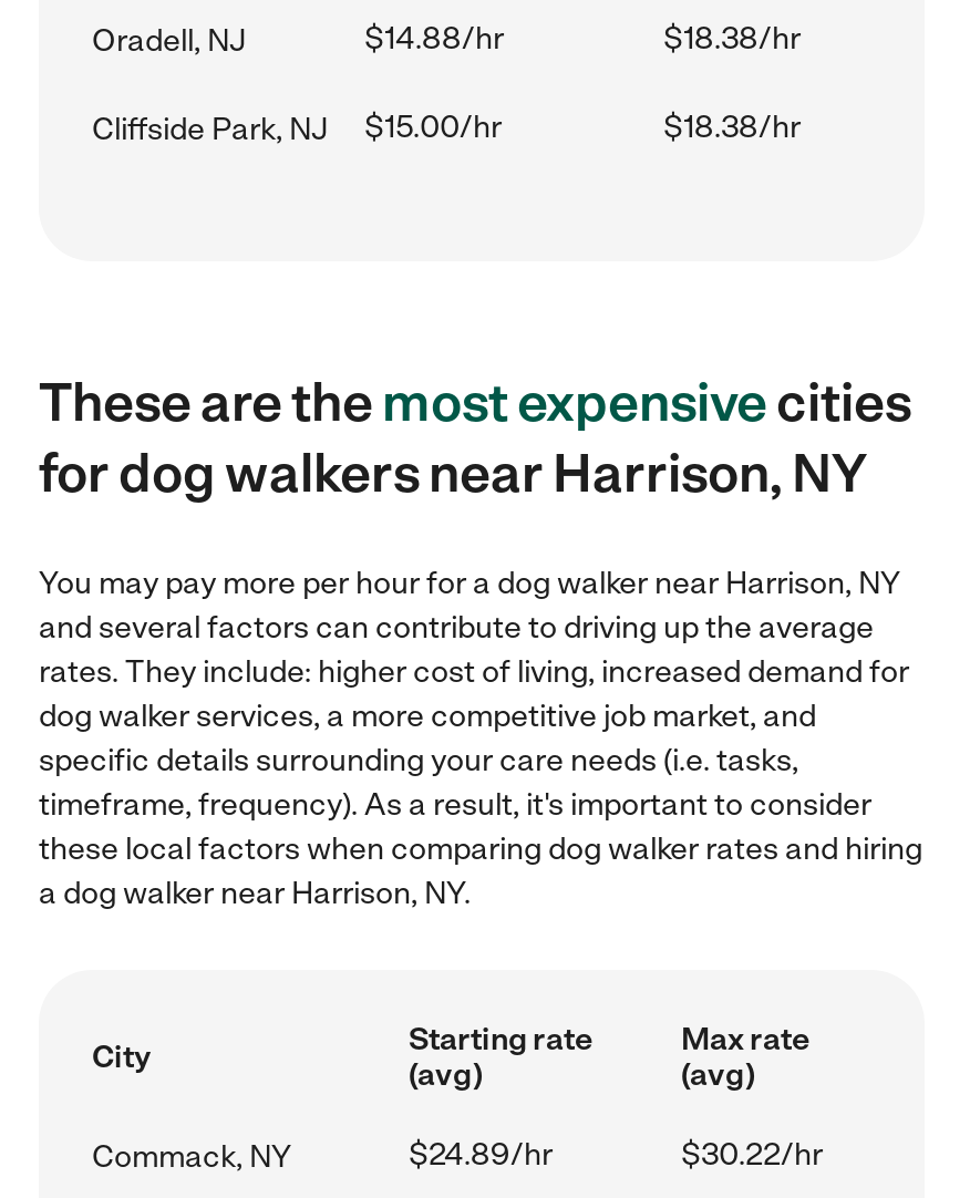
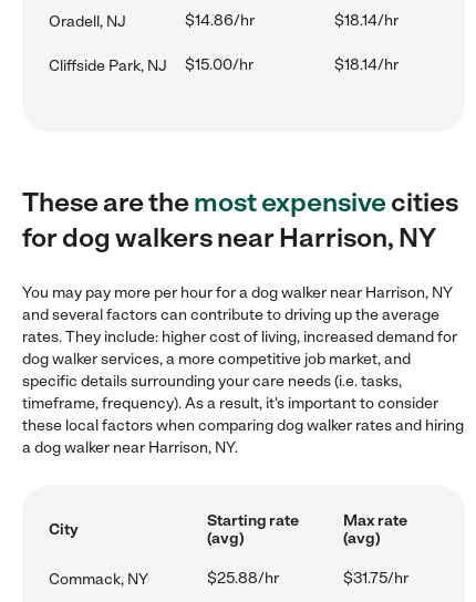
[364,20,801,58] $14.88/hr | $18.38/hr -> [185,11,399,30] $14.86/hr | $18.14/hr
[663,109,801,146] $18.38/hr -> [334,55,399,74] $18.14/hr
[409,1136,823,1174] $24.89/hr | $30.22/hr -> [207,569,408,588] $25.88/hr | $31.75/hr

